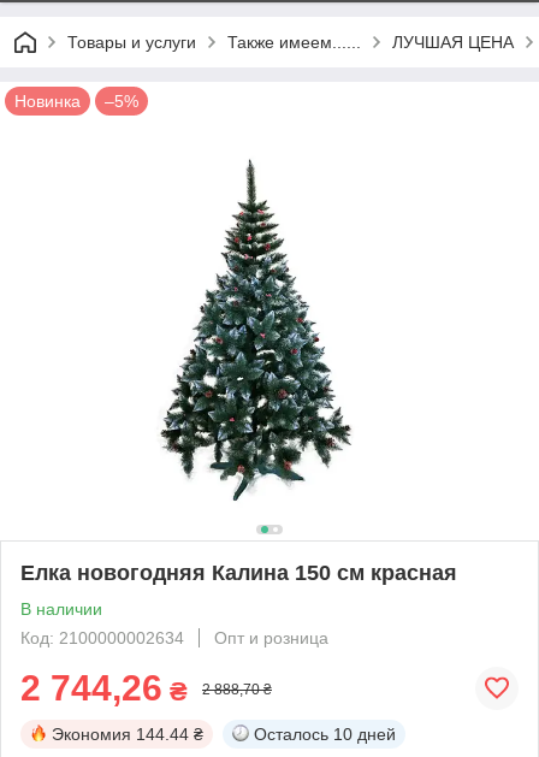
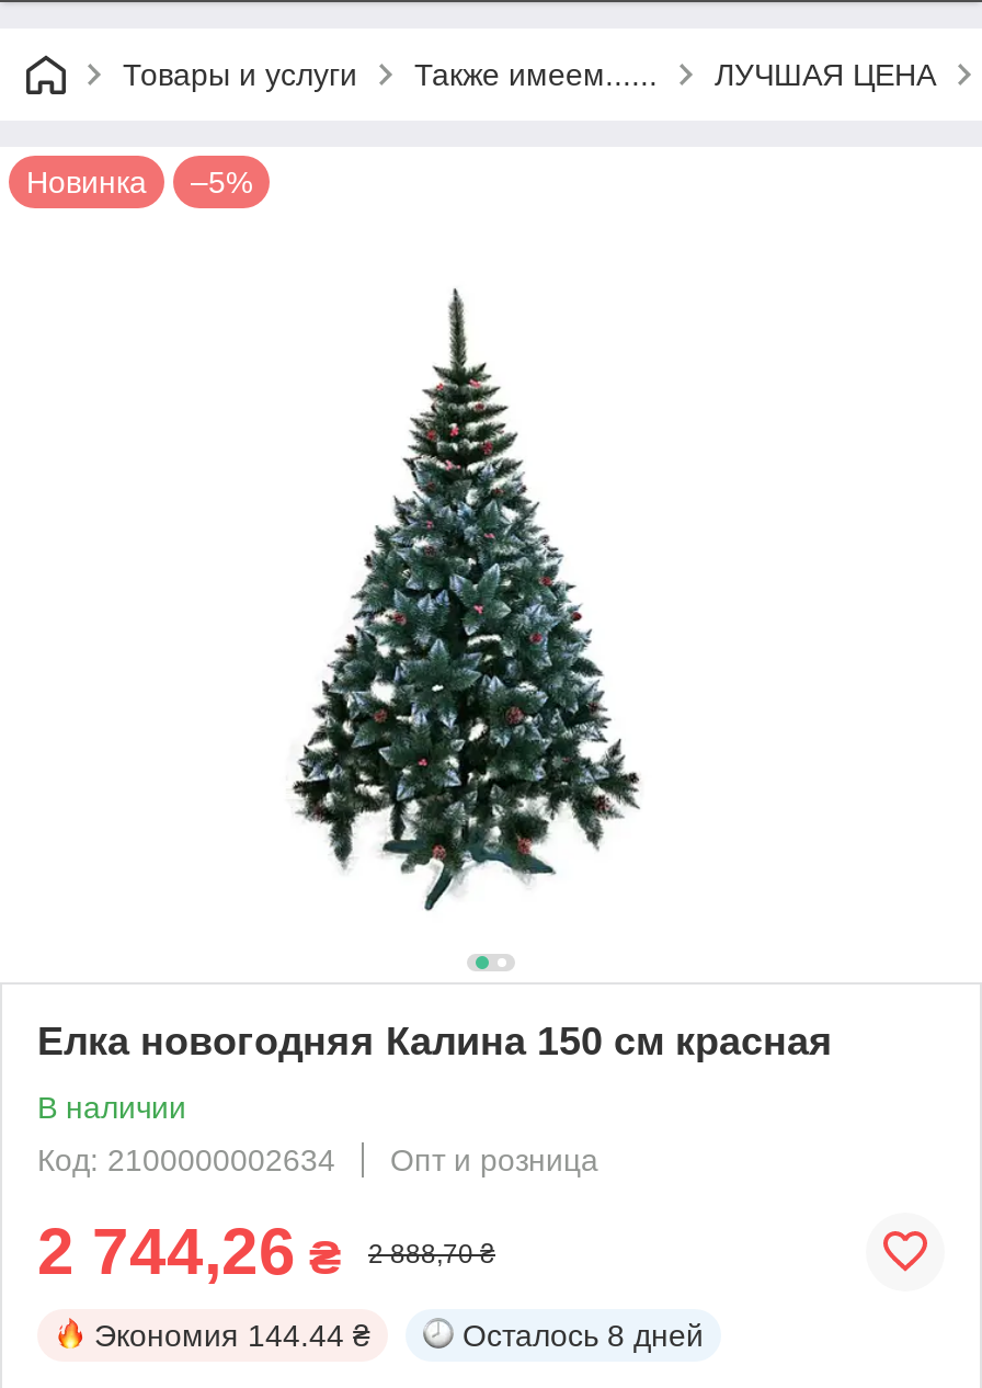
[254,724,396,744] Осталось 10 дней -> [463,1317,704,1352] Осталось 8 дней

